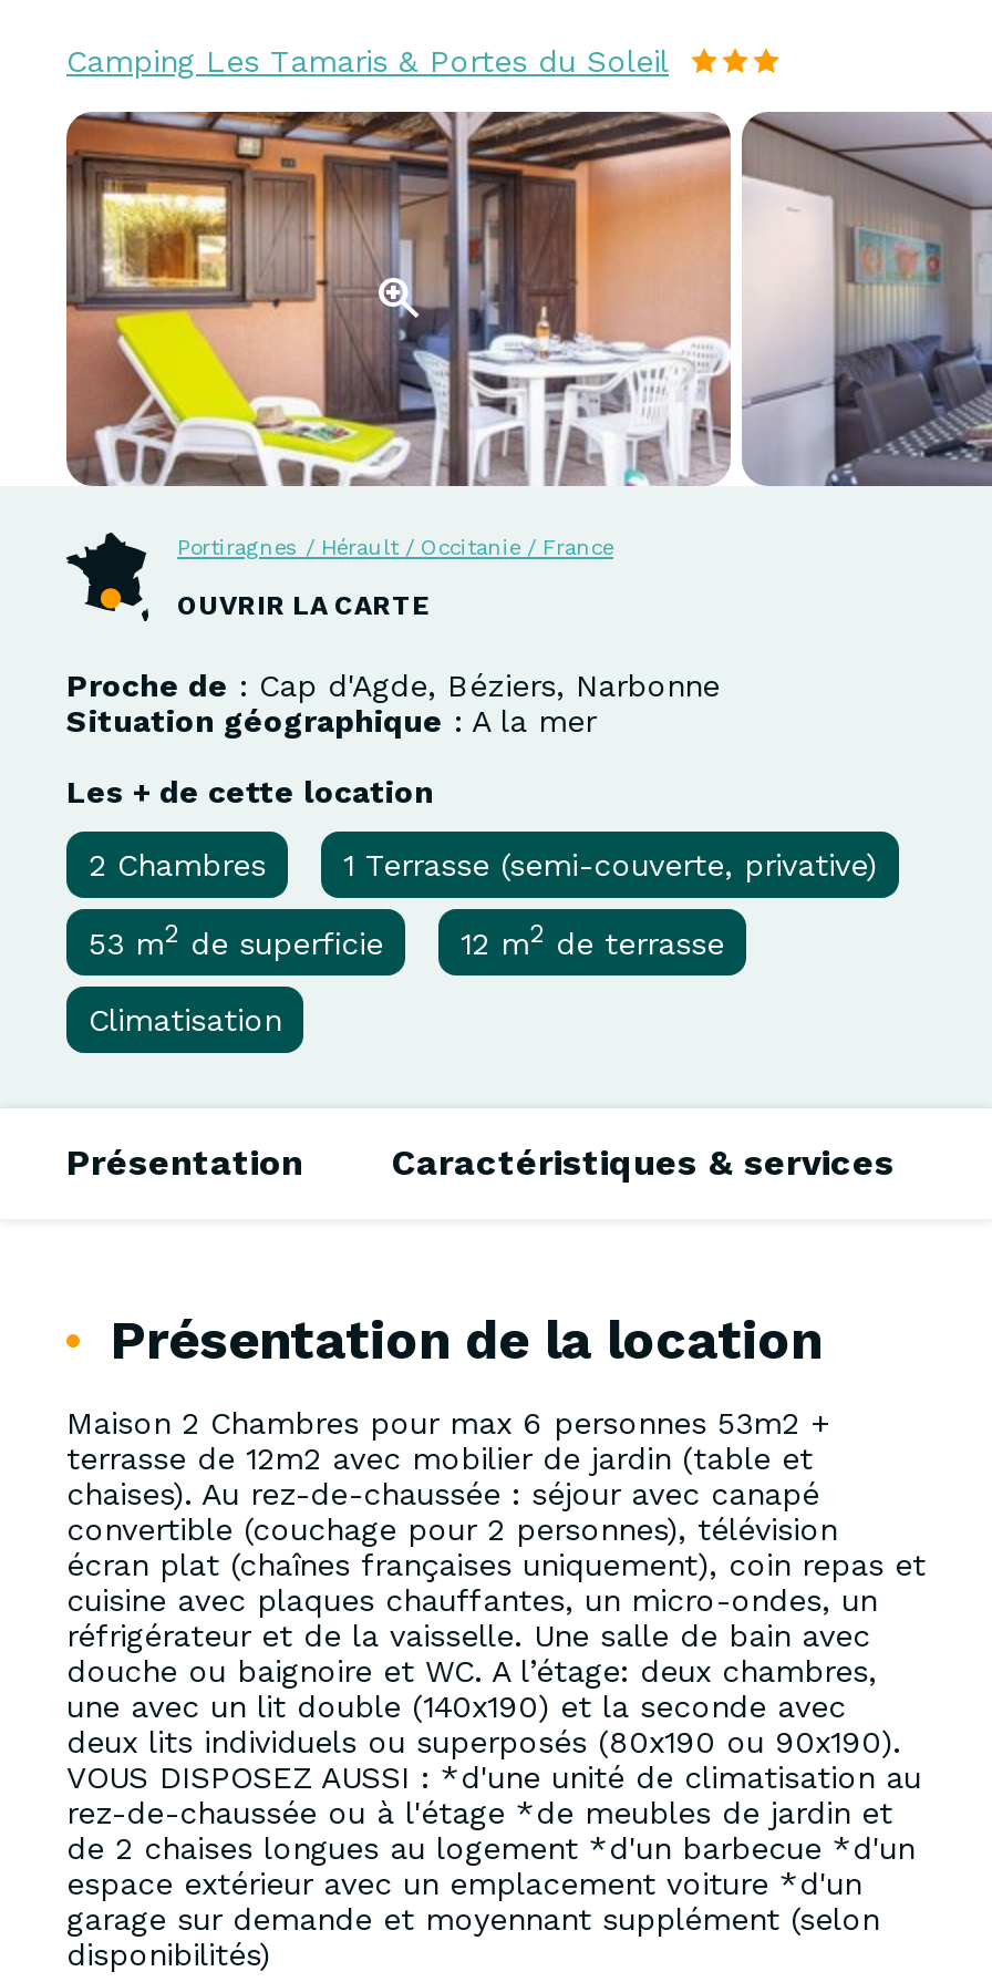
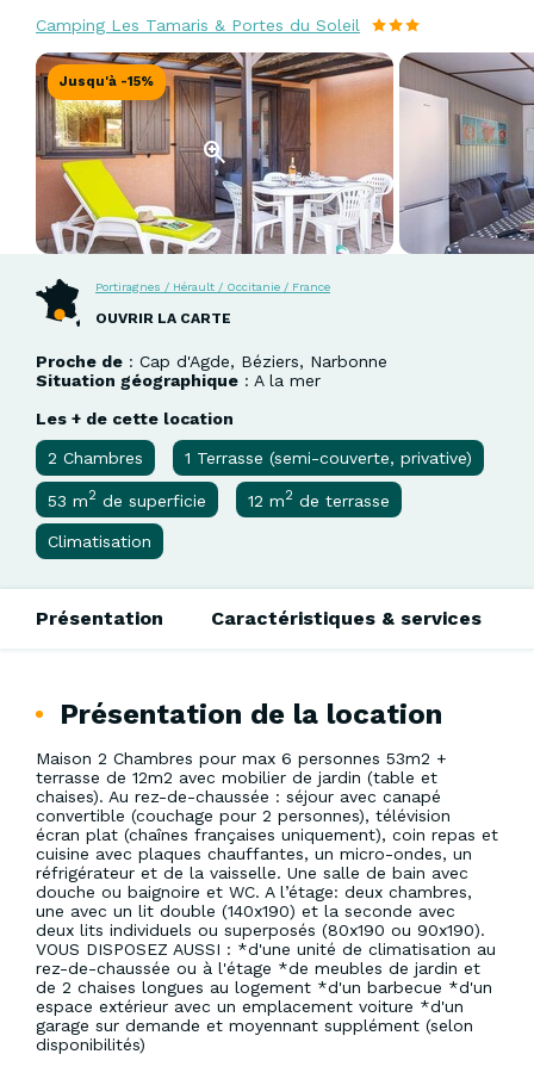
none -> [60,74,154,89] Jusqu'à -15%

